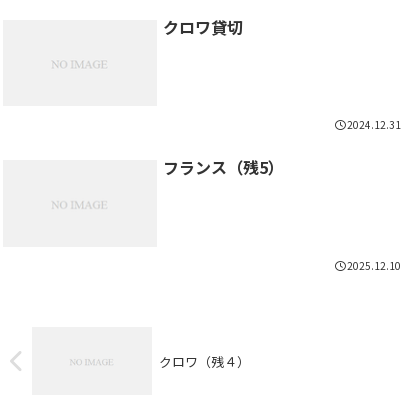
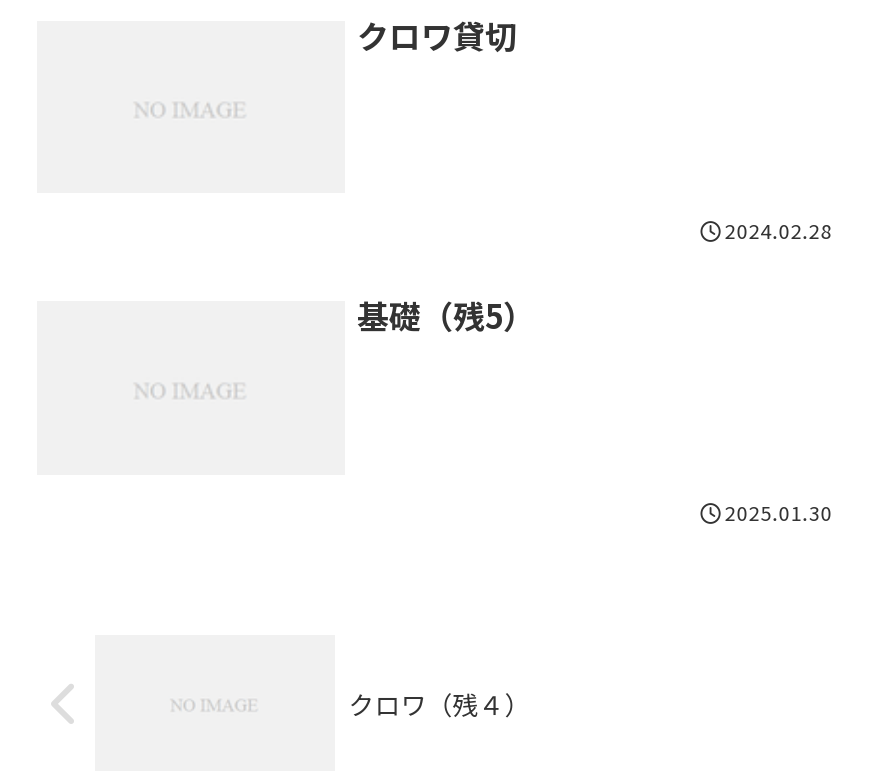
[345,117,401,132] 2024.12.31 -> [721,216,833,246] 2024.02.28
[163,155,284,179] フランス（残5） -> [357,292,535,340] 基礎（残5）
[345,258,401,273] 2025.12.10 -> [721,497,833,527] 2025.01.30

